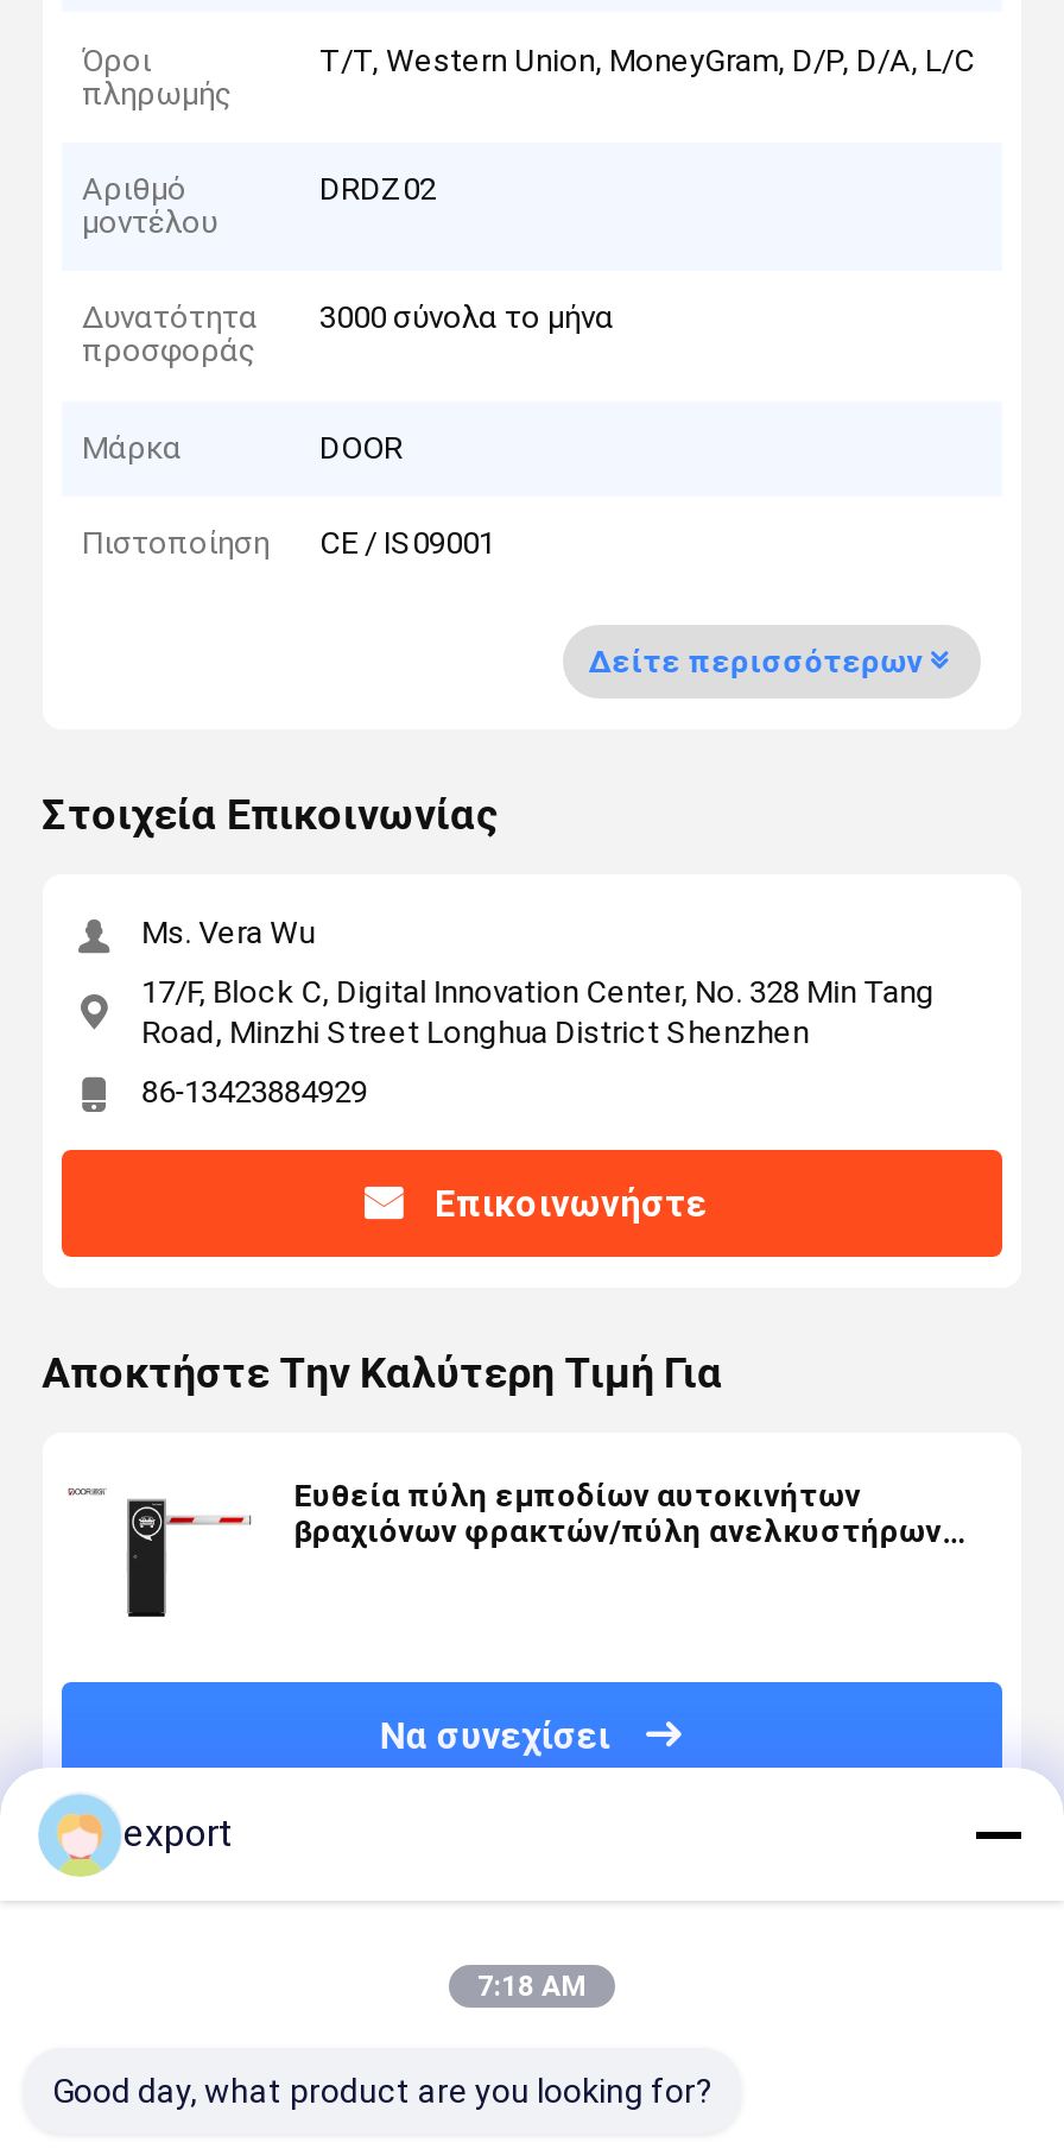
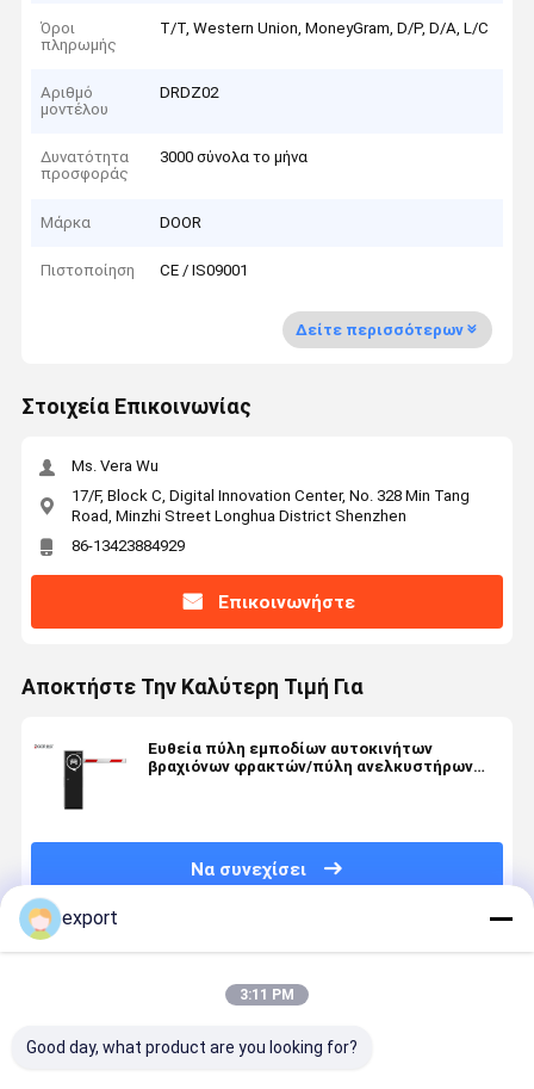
[477,1970,587,2003] 7:18 AM -> [240,986,294,1003] 3:11 PM

